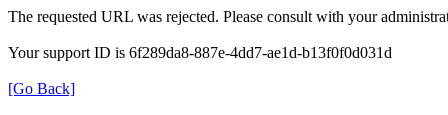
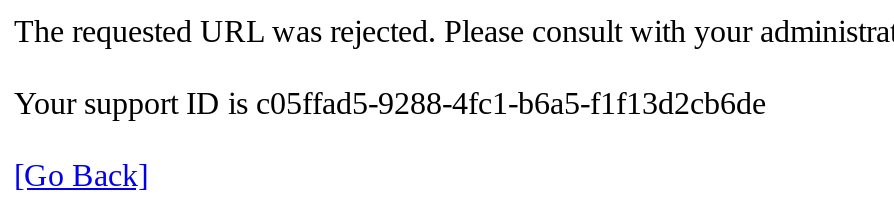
[8,44,392,61] Your support ID is 6f289da8-887e-4dd7-ae1d-b13f0f0d031d -> [14,86,766,120] Your support ID is c05ffad5-9288-4fc1-b6a5-f1f13d2cb6de

